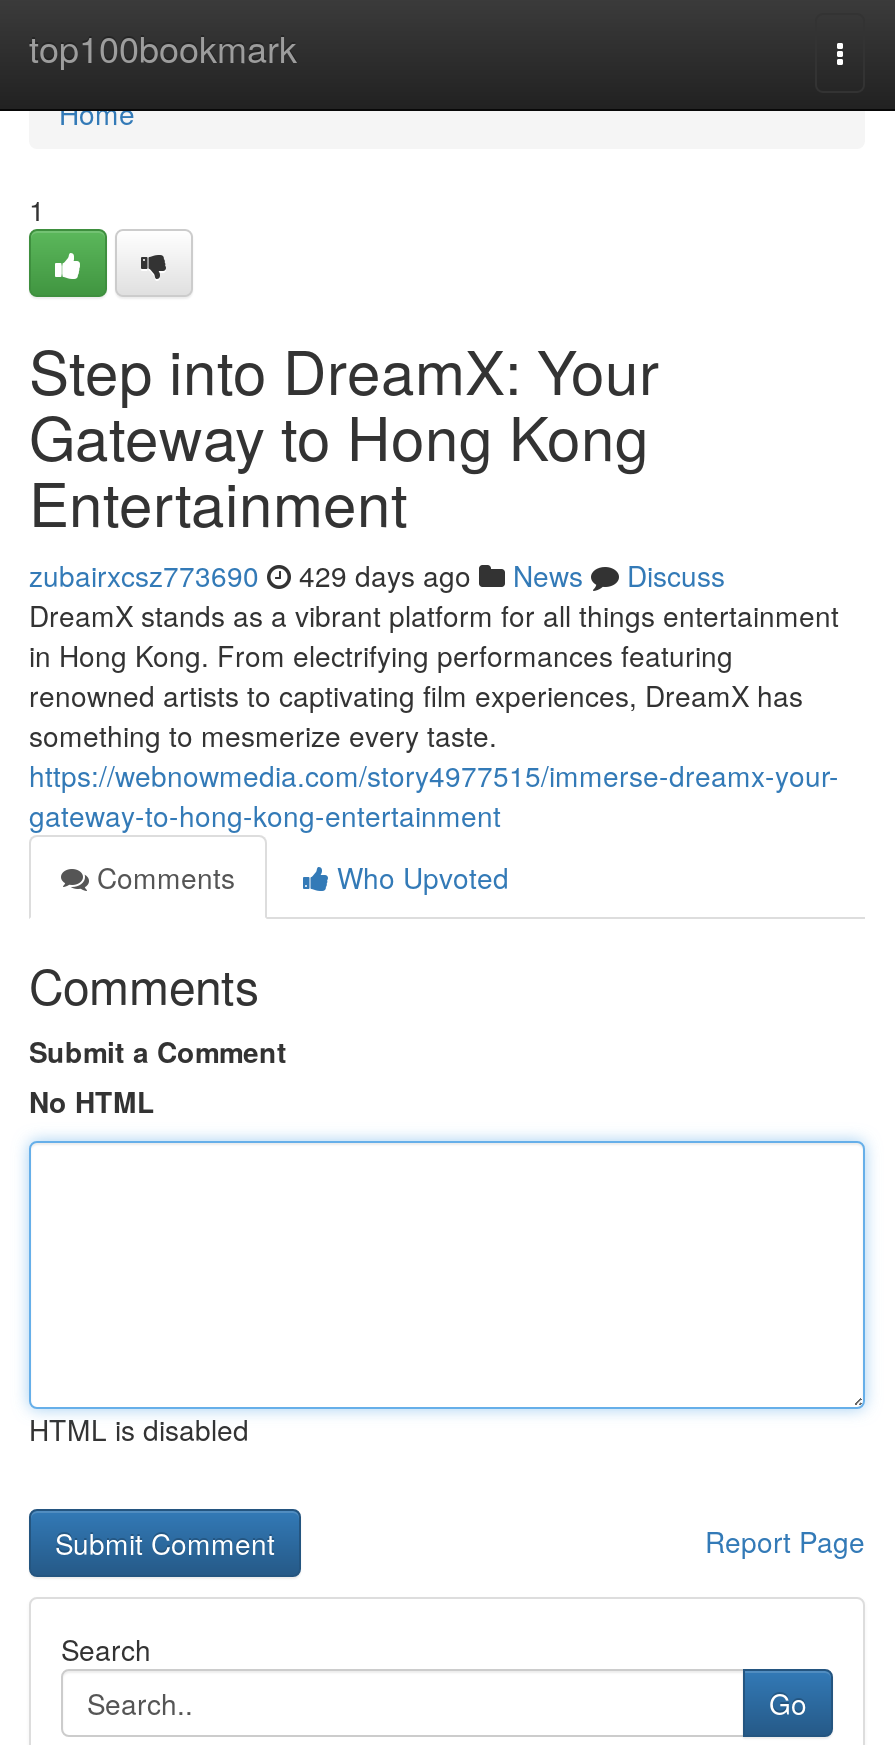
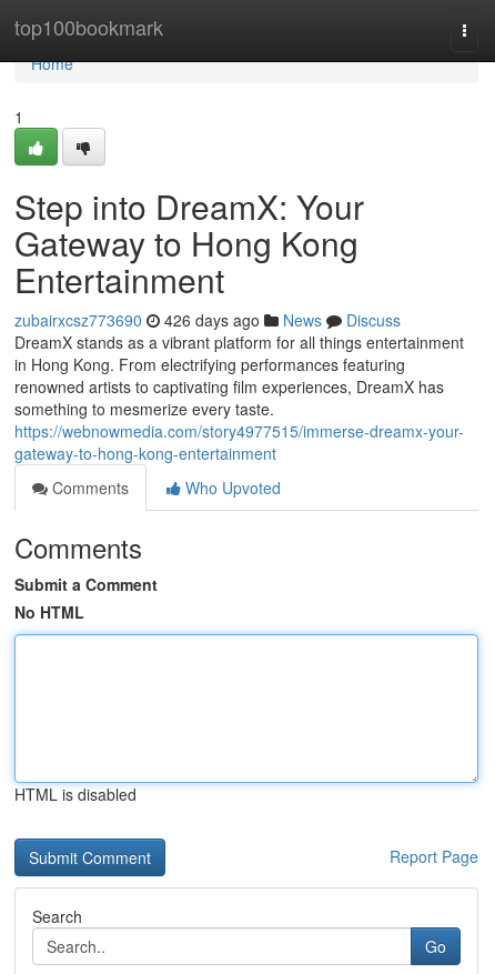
[29,555,725,595] zubairxcsz773690 429 days ago News Discuss -> [14,309,401,331] zubairxcsz773690 426 days ago News Discuss

